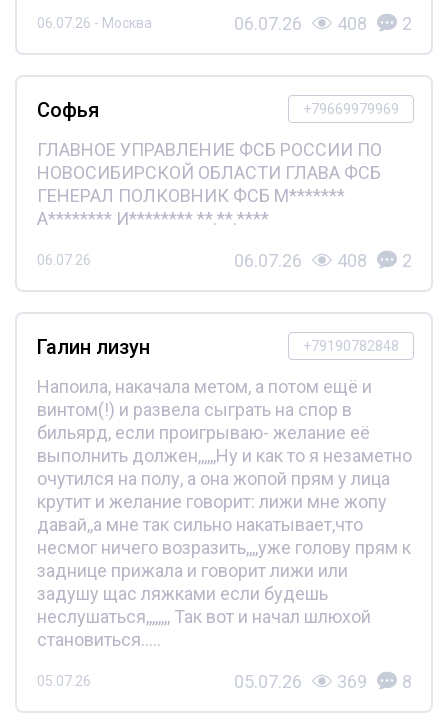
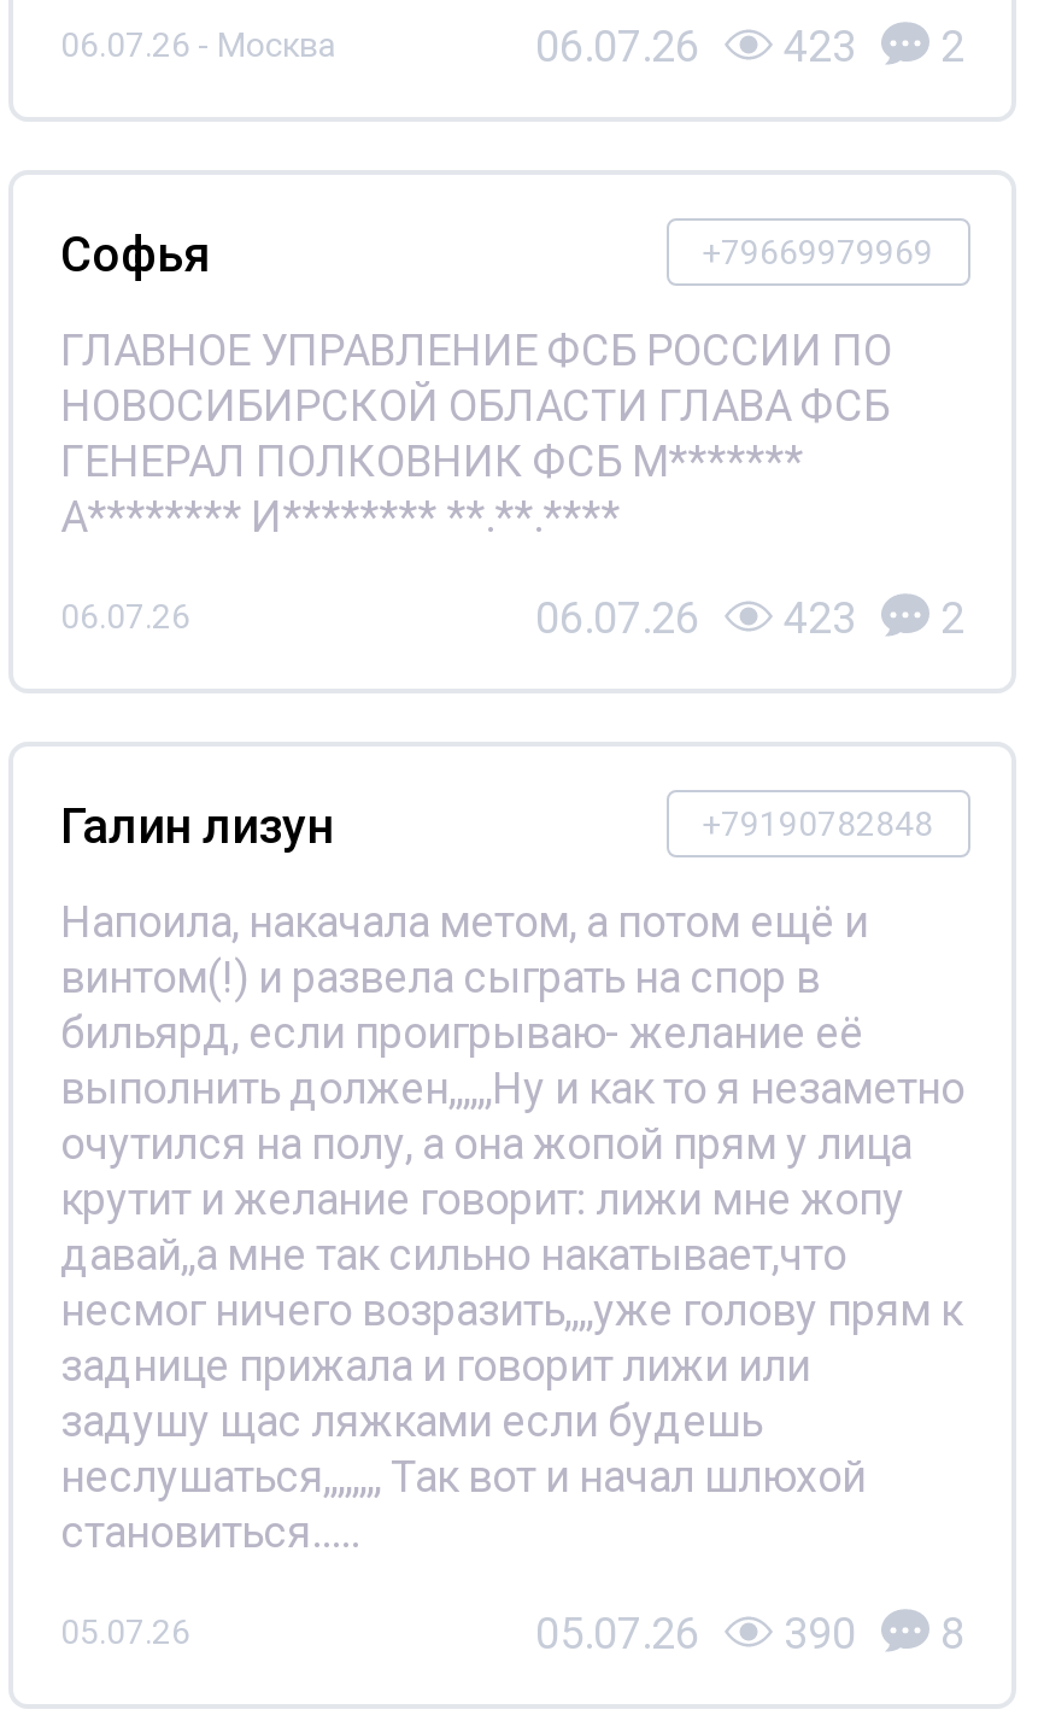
[233,12,411,33] 06.07.26 408 2 -> [535,19,964,70] 06.07.26 423 2
[233,249,411,270] 06.07.26 408 2 -> [535,591,964,642] 06.07.26 423 2
[233,670,411,691] 05.07.26 369 8 -> [535,1606,964,1657] 05.07.26 390 8

